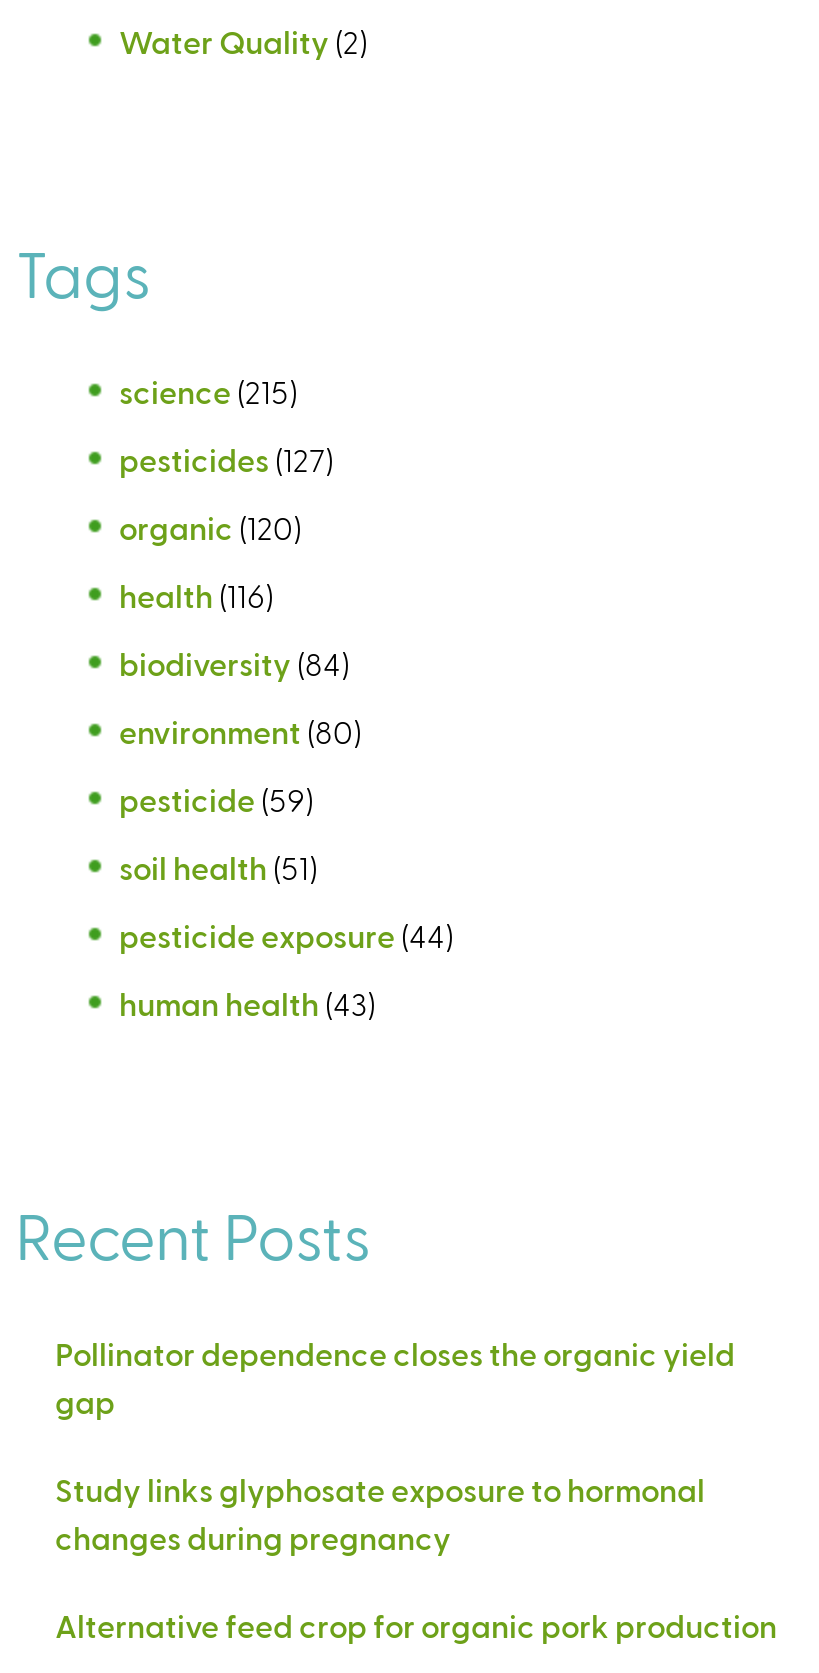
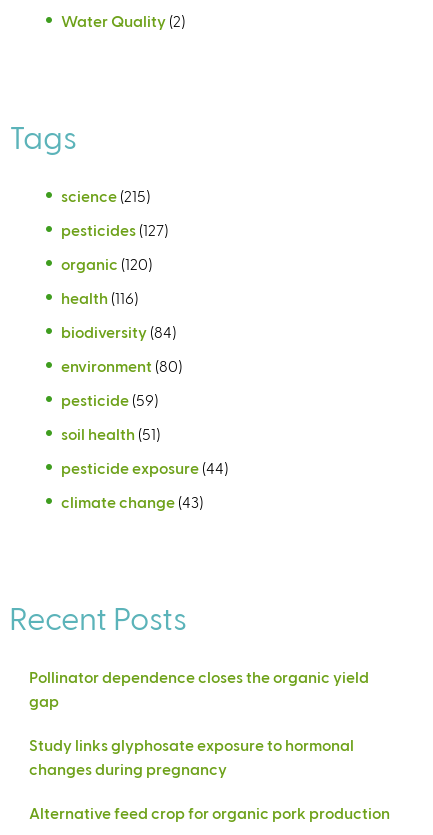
[119,983,375,1021] human health (43) -> [61,492,203,511] climate change (43)

